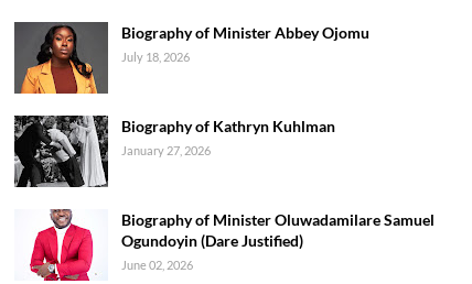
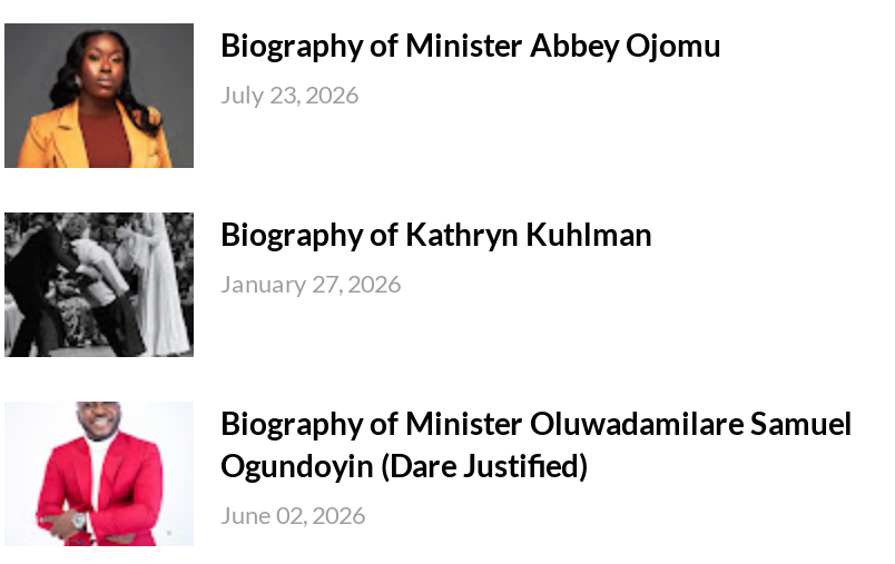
[121,50,190,64] July 18, 2026 -> [220,79,358,108] July 23, 2026

